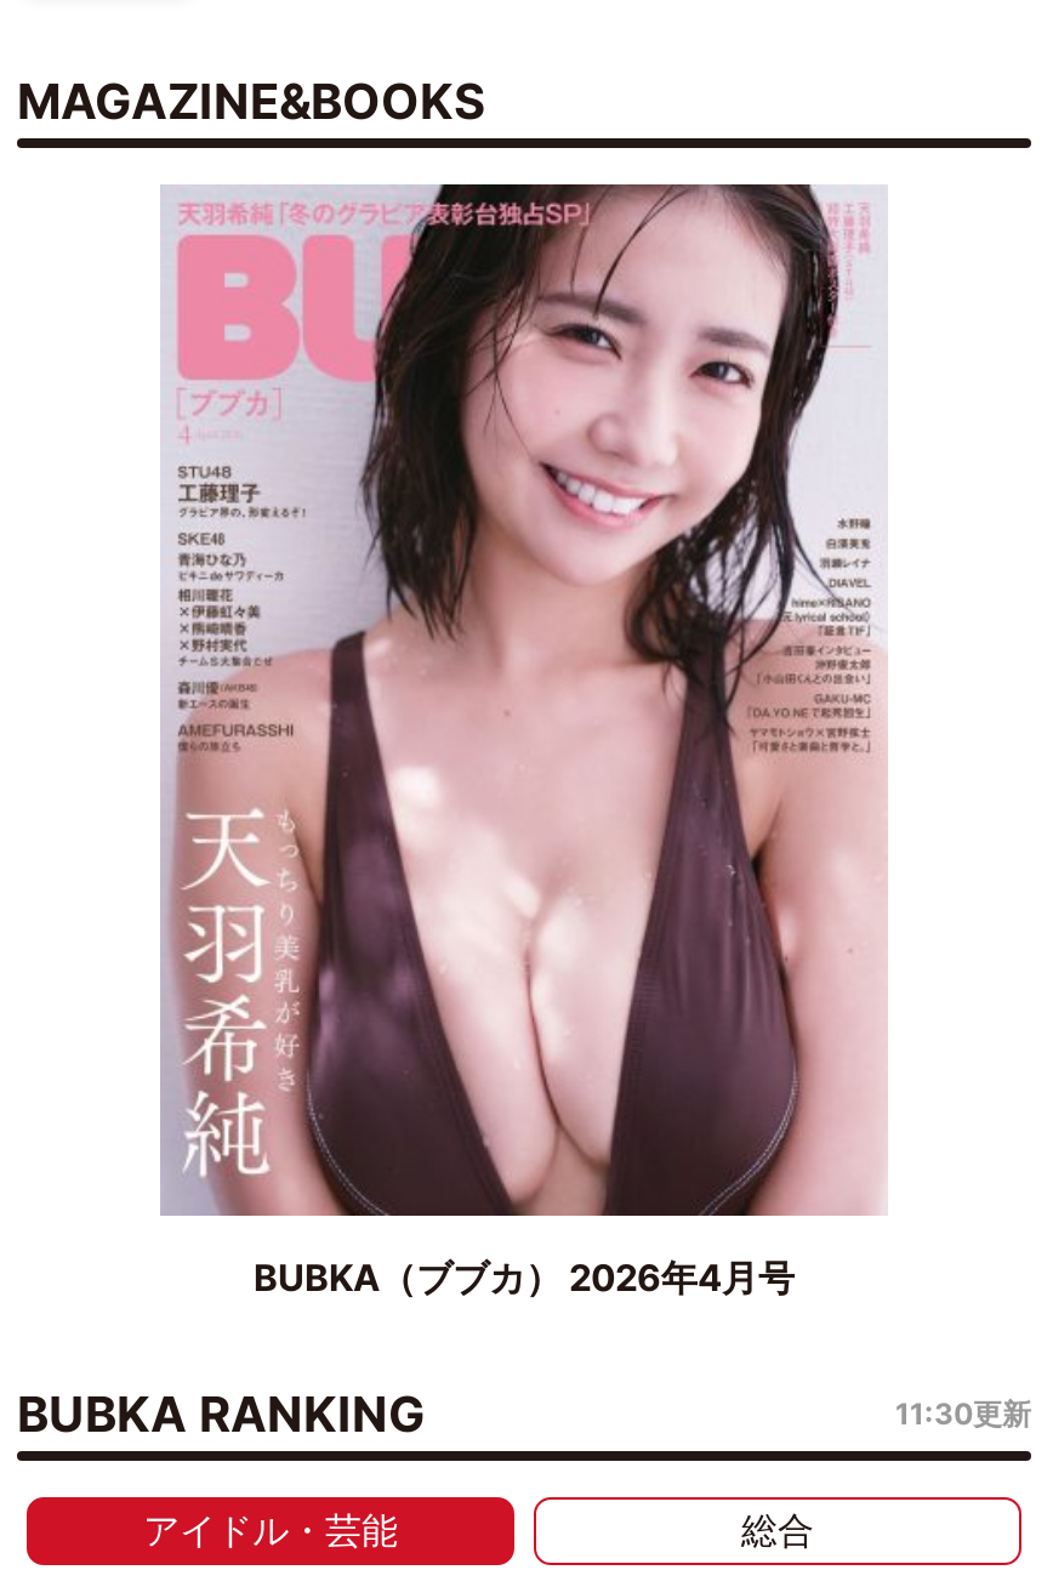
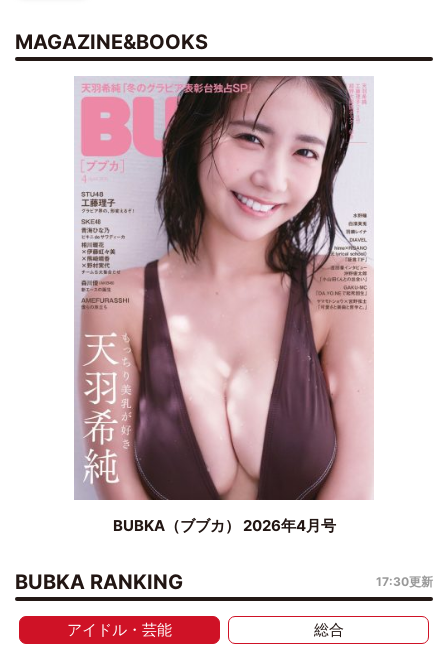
[895,1394,1031,1430] 11:30更新 -> [376,574,433,589] 17:30更新

